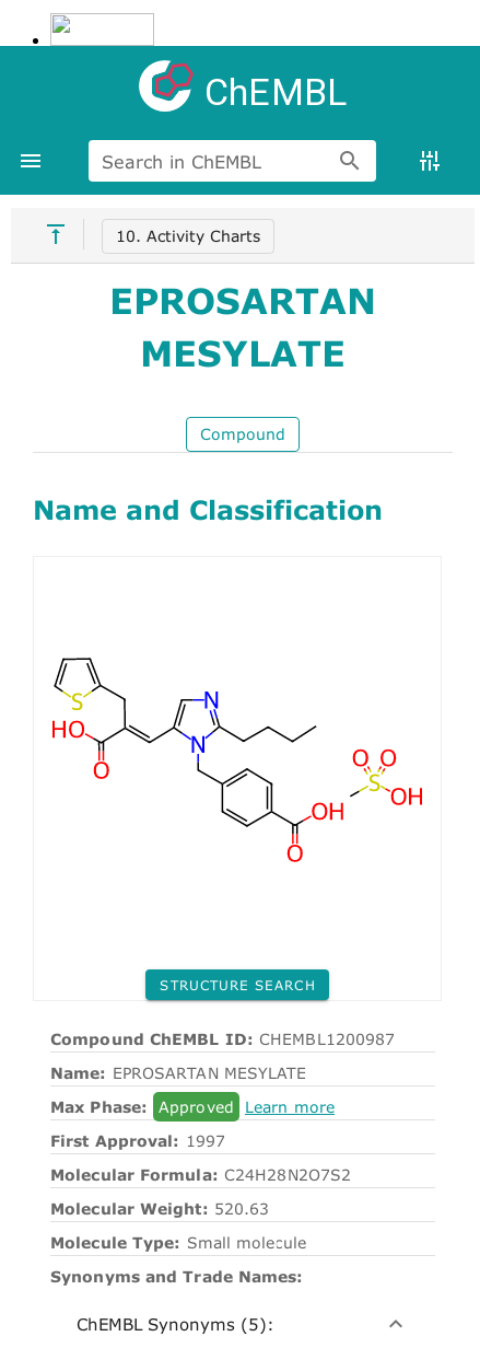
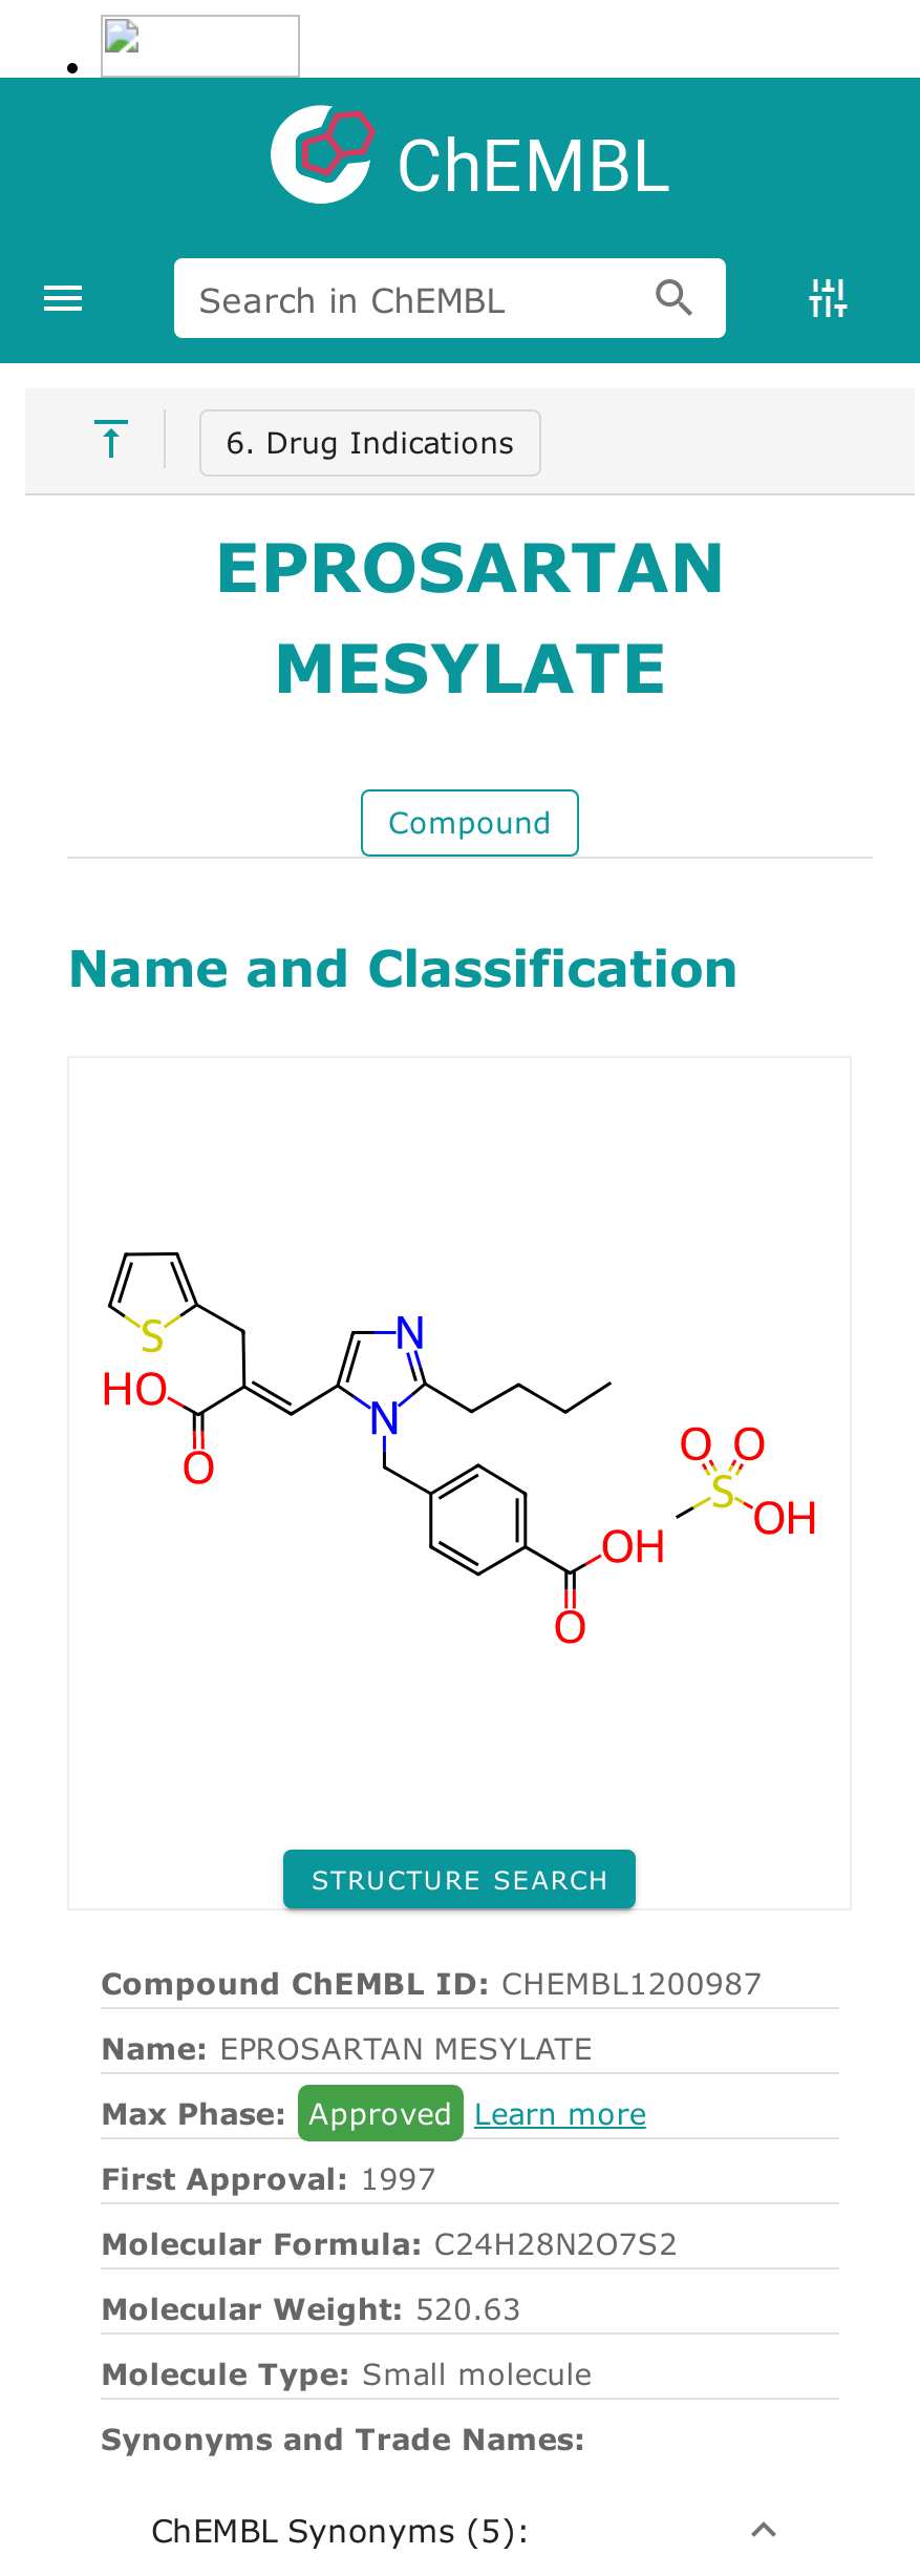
[116,227,260,245] 10. Activity Charts -> [226,425,513,460] 6. Drug Indications

